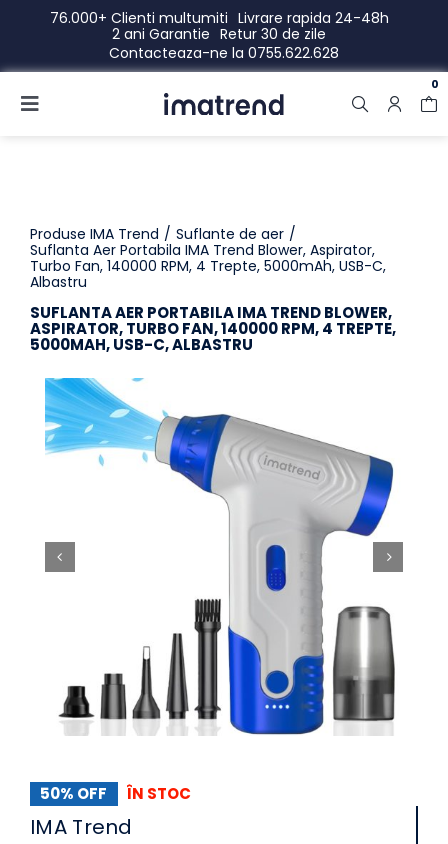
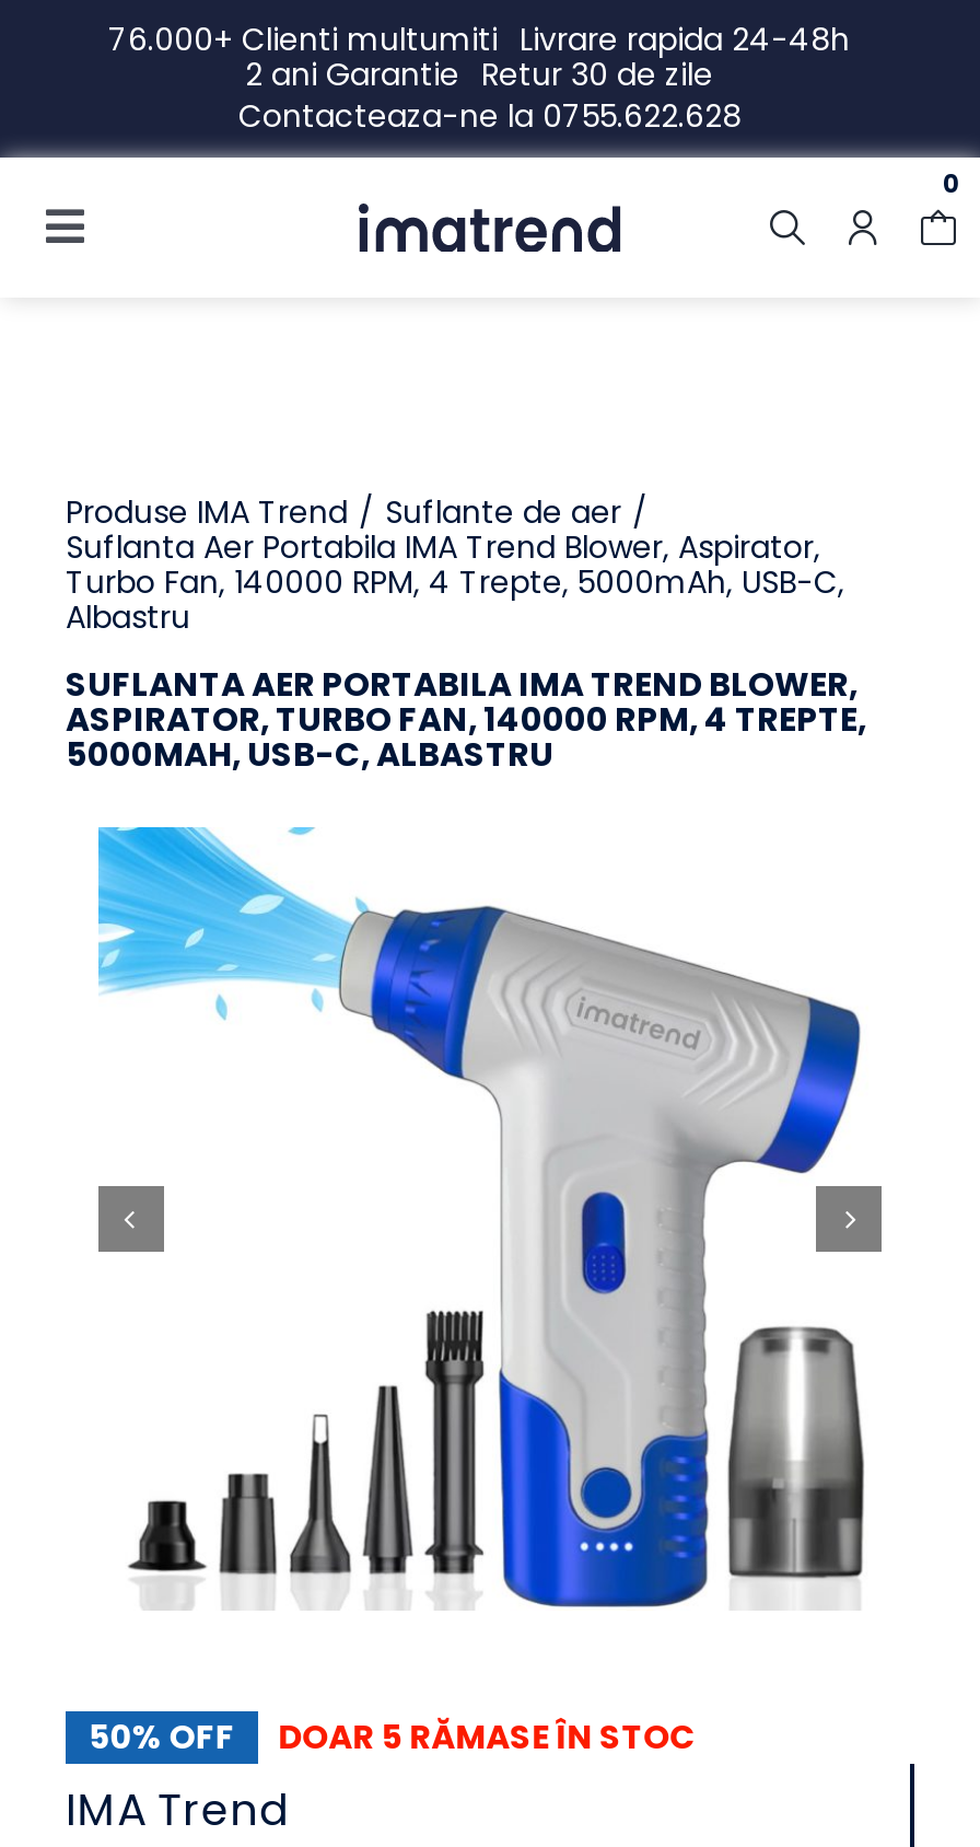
[127,783,191,804] ÎN STOC -> [278,1713,696,1759] DOAR 5 RĂMASE ÎN STOC

